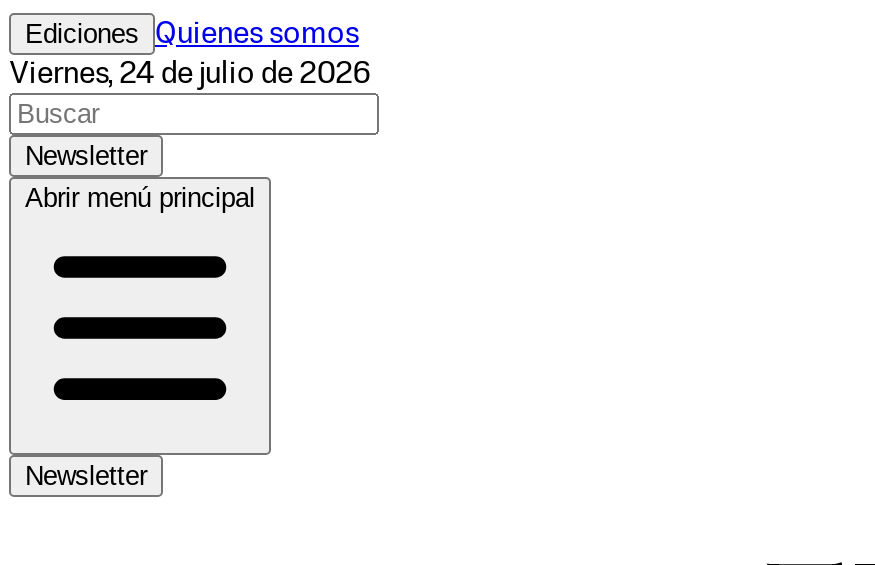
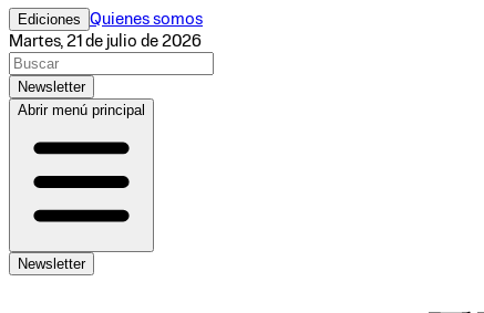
[9,59,371,89] Viernes, 24 de julio de 2026 -> [9,33,202,50] Martes, 21 de julio de 2026

